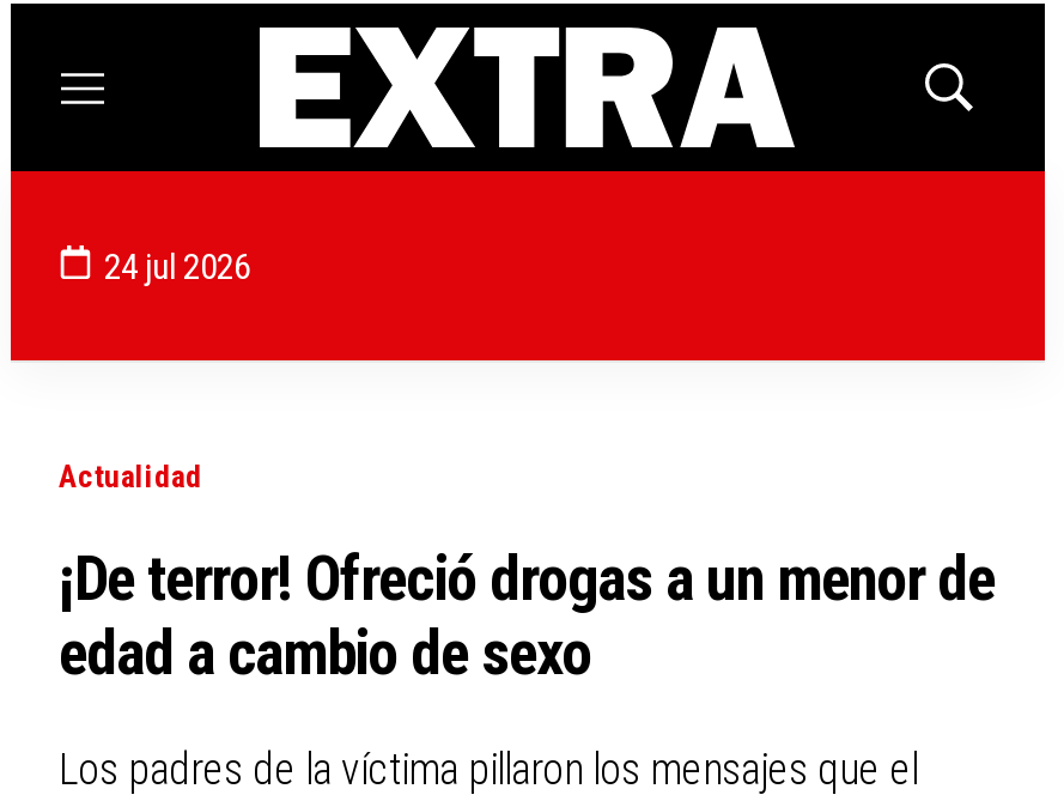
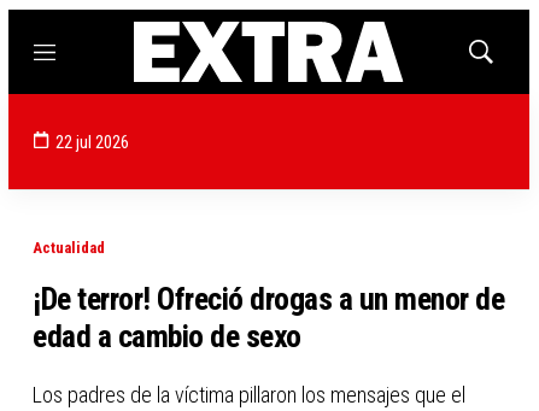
[104,244,250,287] 24 jul 2026 -> [55,131,129,152] 22 jul 2026

